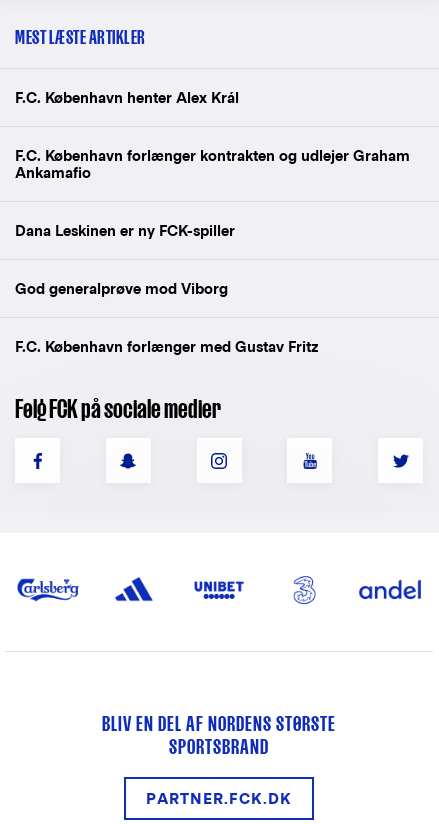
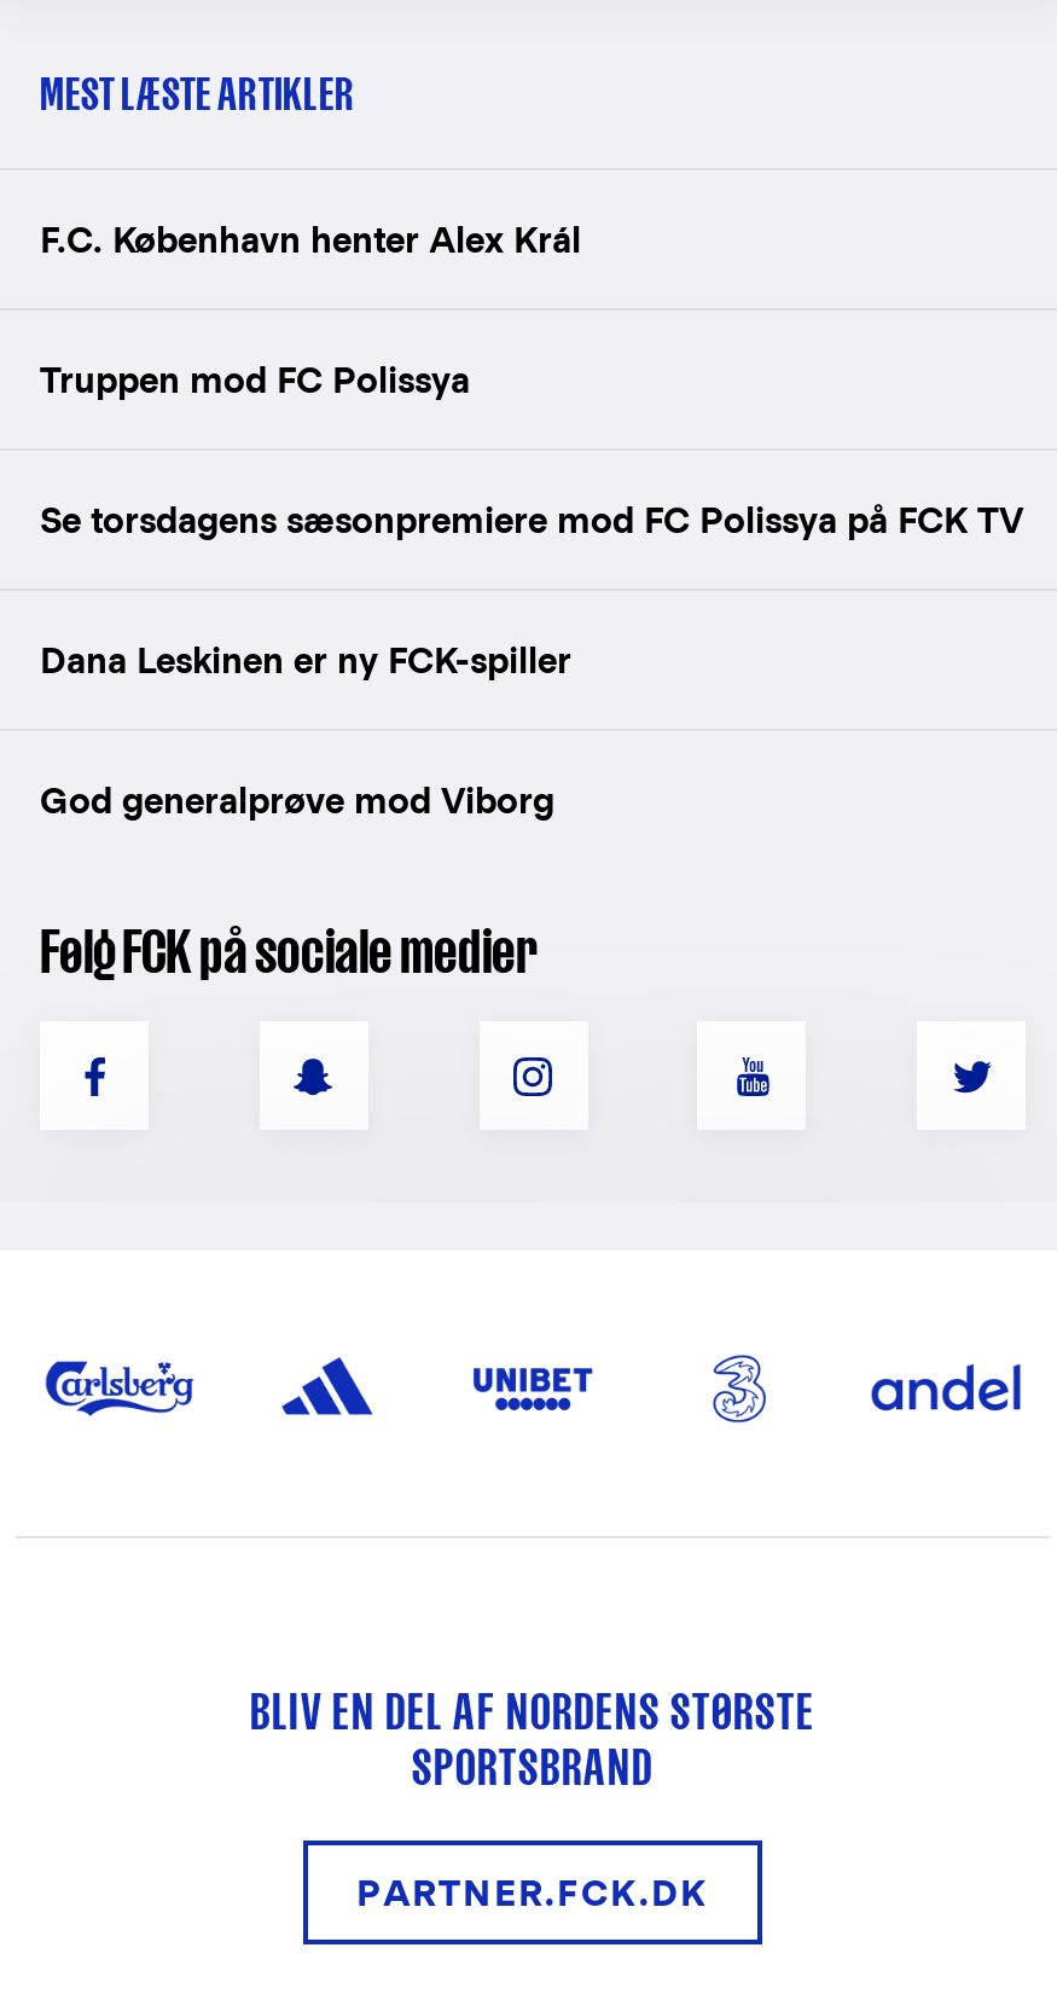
[15,147,410,181] F.C. København forlænger kontrakten og udlejer Graham | Ankamafio -> [40,359,1023,541] Truppen mod FC Polissya | Se torsdagens sæsonpremiere mod FC Polissya på FCK TV
moved [15,222,235,297] -> [40,640,571,821]: Dana Leskinen er ny FCK-spiller | God generalprøve mod Viborg
[15,338,318,355] F.C. København forlænger med Gustav Fritz -> none

